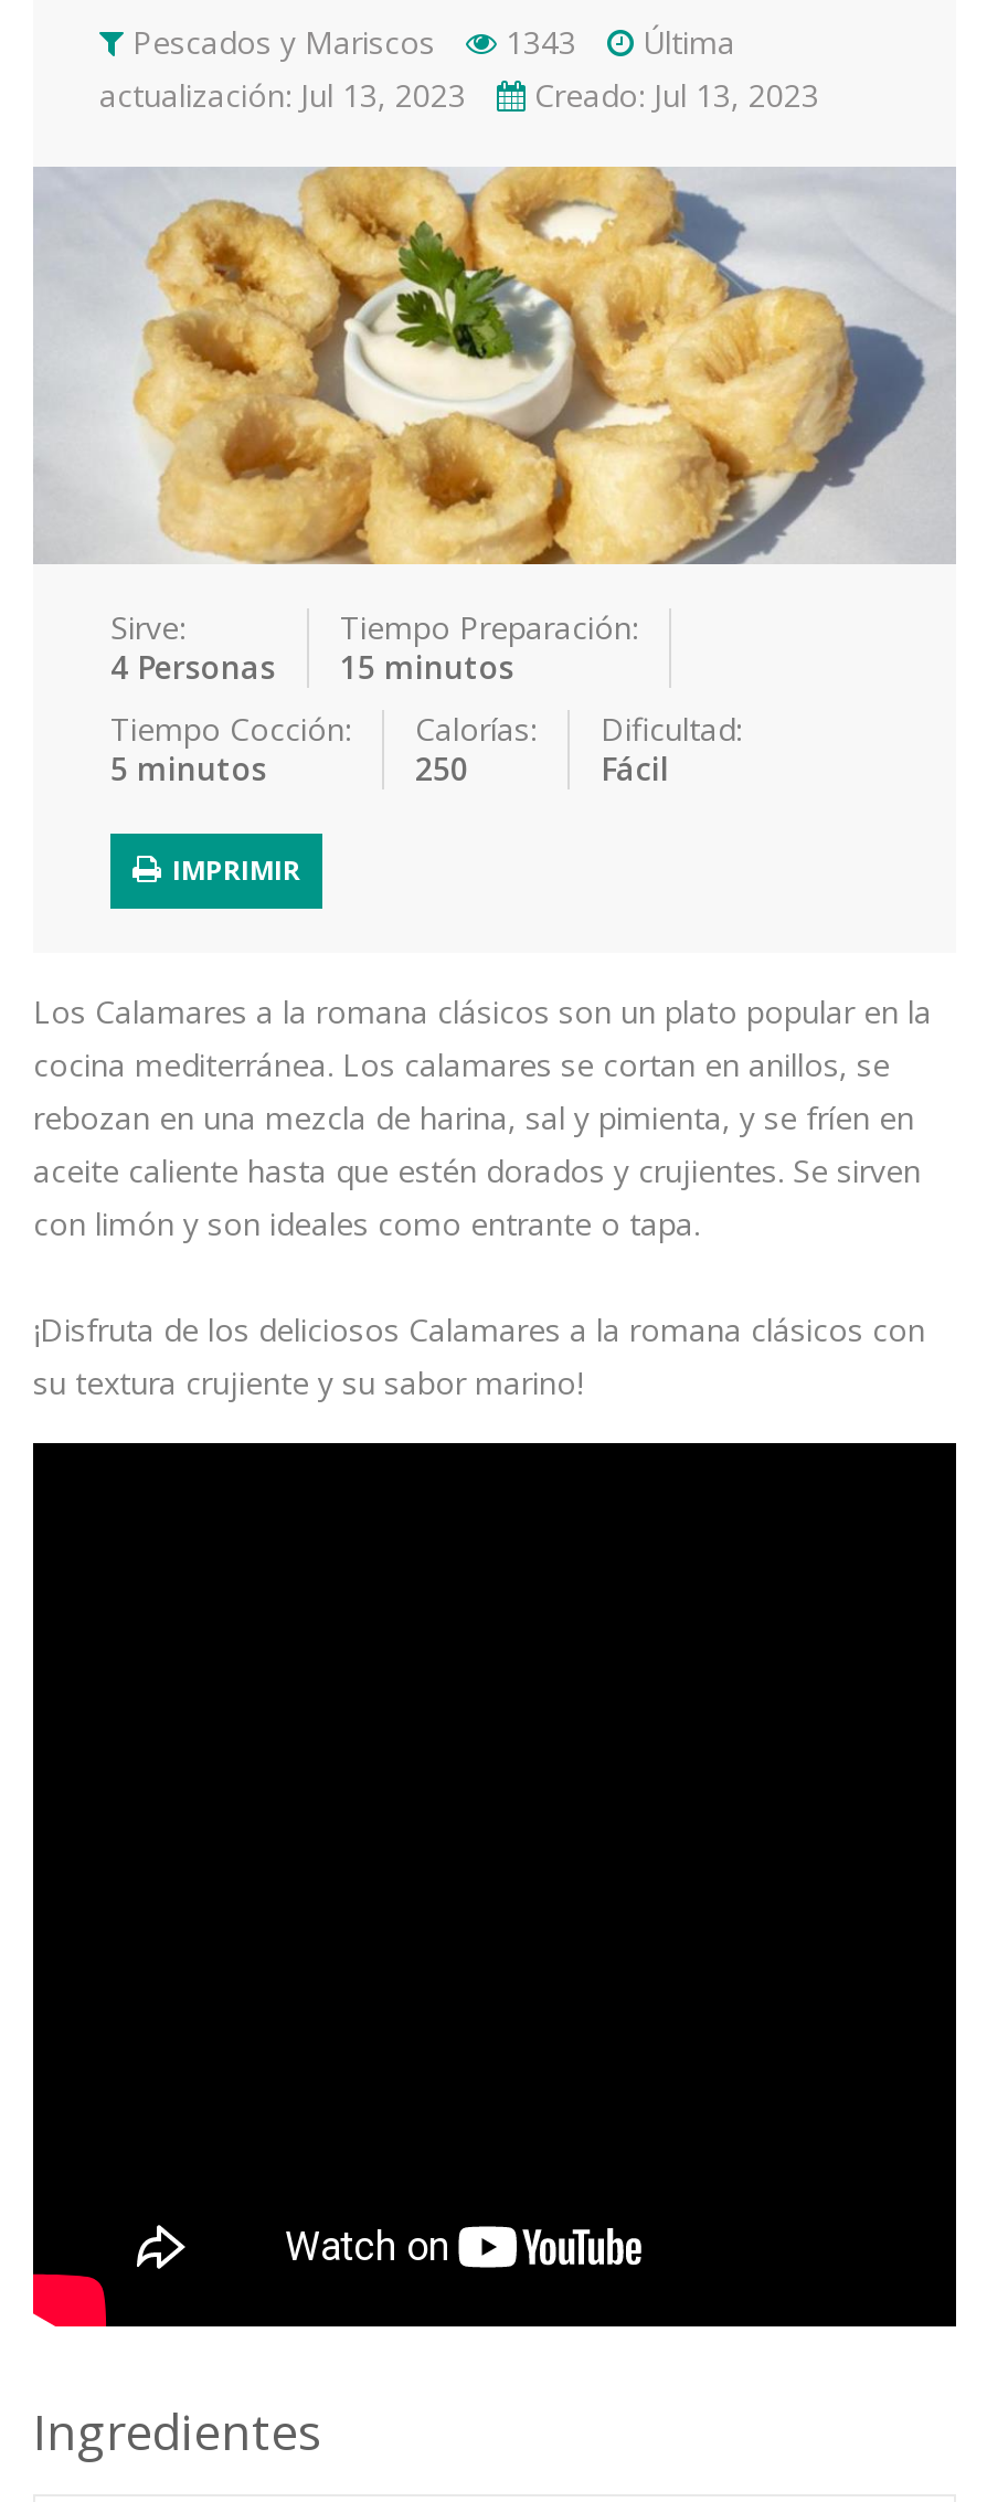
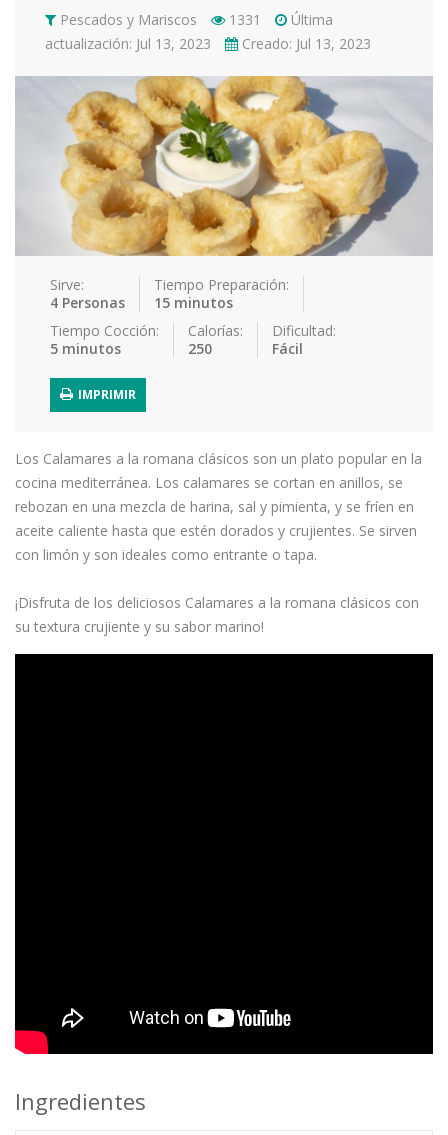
[124,21,735,63] Pescados y Mariscos 1343 Última -> [56,10,333,29] Pescados y Mariscos 1331 Última

